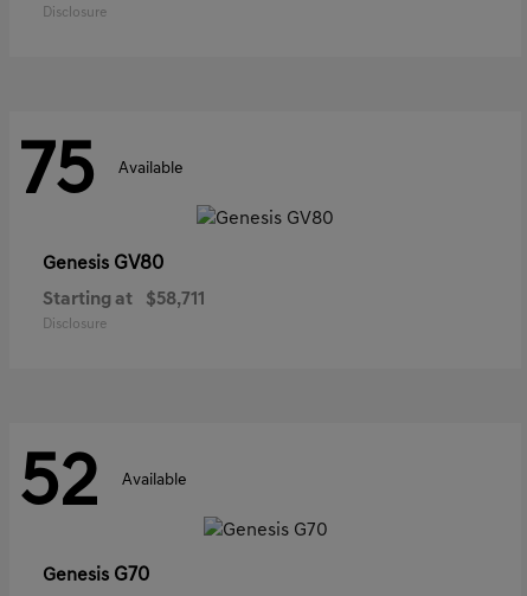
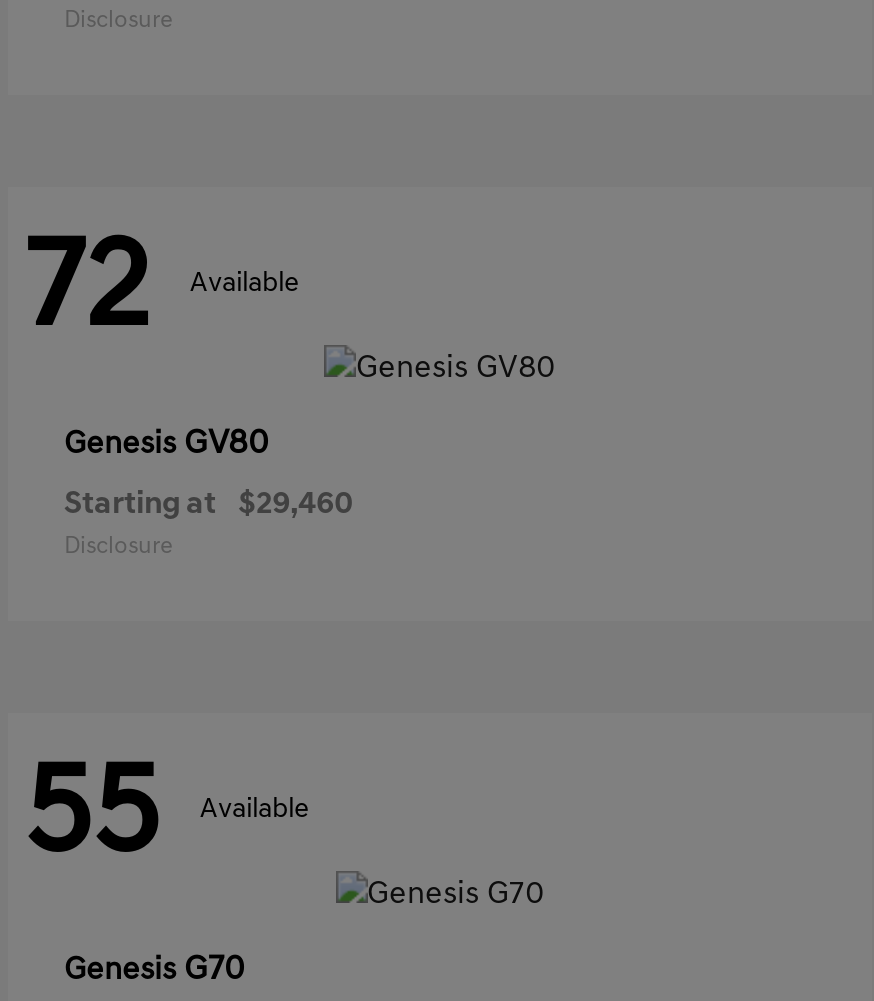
[19,136,184,212] 75 Available -> [24,228,300,356] 72 Available
[43,291,205,309] Starting at $58,711 -> [64,489,354,521] Starting at $29,460
[19,448,187,523] 52 Available -> [24,755,310,883] 55 Available

